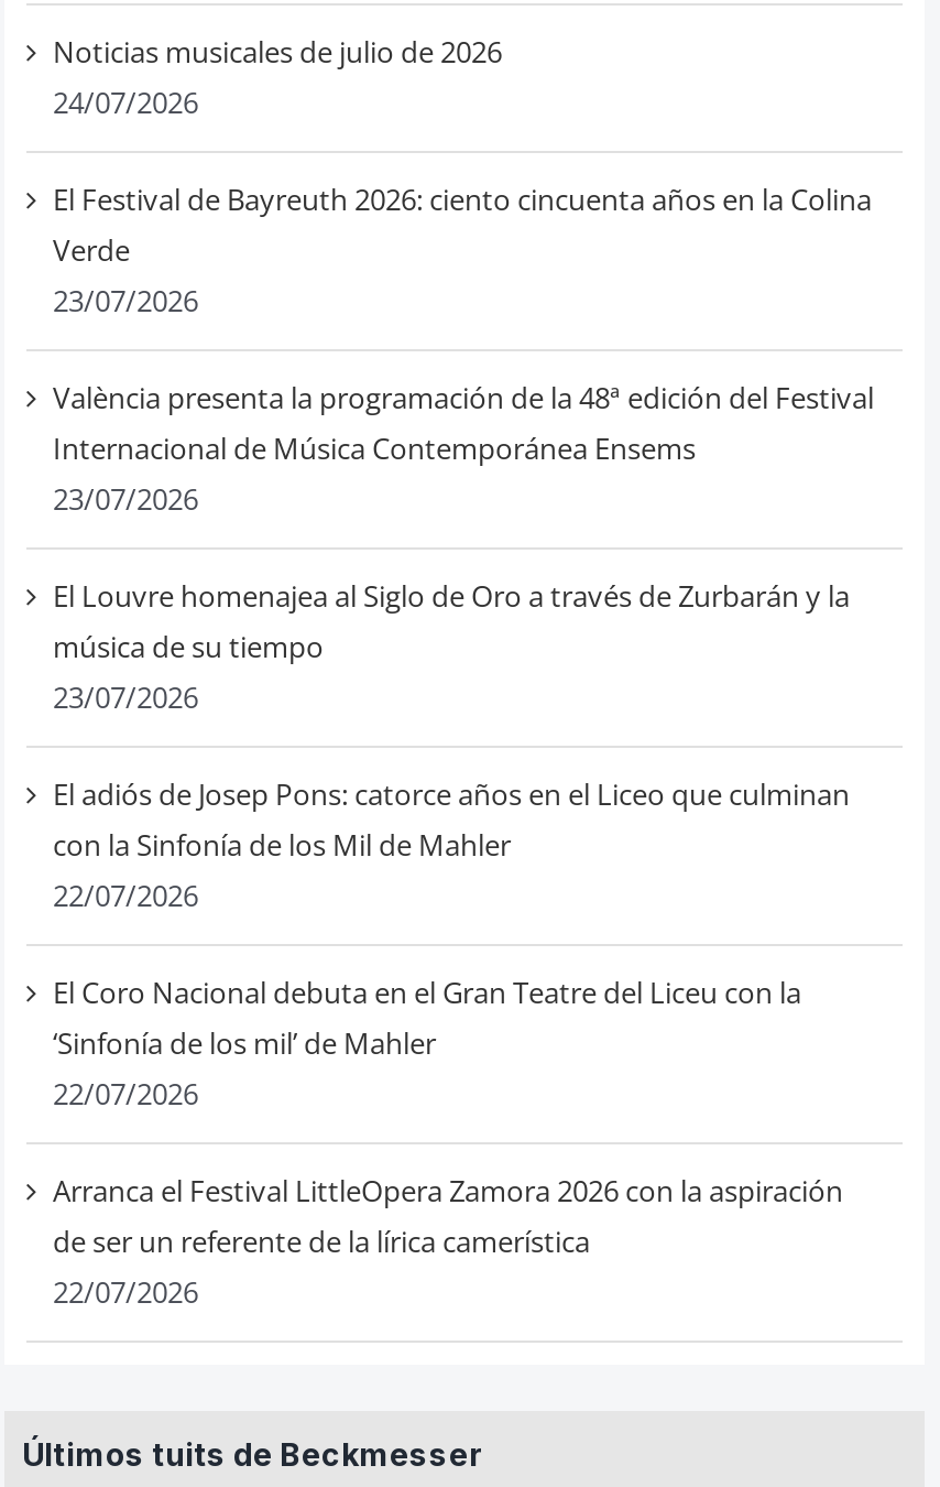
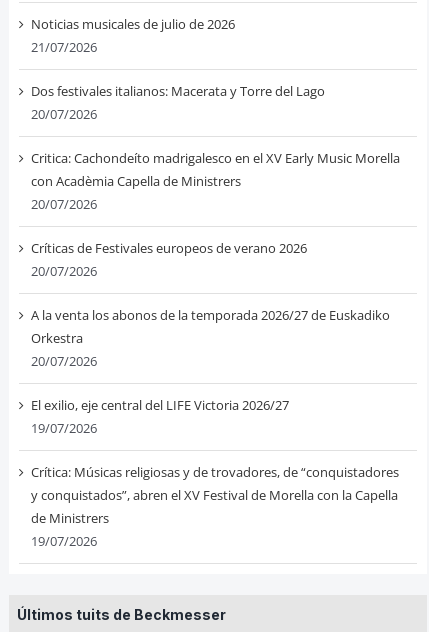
[53,82,198,122] 24/07/2026 -> [31,38,97,56] 21/07/2026
[53,179,872,320] El Festival de Bayreuth 2026: ciento cincuenta años en la Colina | Verde | 23/07/2026 -> [31,82,325,123] Dos festivales italianos: Macerata y Torre del Lago | 20/07/2026
[53,378,874,519] València presenta la programación de la 48ª edición del Festival | Internacional de Música Contemporánea Ensems | 23/07/2026 -> [31,149,400,213] Critica: Cachondeíto madrigalesco en el XV Early Music Morella | con Acadèmia Capella de Ministrers | 20/07/2026
[53,576,850,717] El Louvre homenajea al Siglo de Oro a través de Zurbarán y la | música de su tiempo | 23/07/2026 -> [31,239,307,280] Críticas de Festivales europeos de verano 2026 | 20/07/2026
[53,774,850,915] El adiós de Josep Pons: catorce años en el Liceo que culminan | con la Sinfonía de los Mil de Mahler | 22/07/2026 -> [31,306,390,370] A la venta los abonos de la temporada 2026/27 de Euskadiko | Orkestra | 20/07/2026
[53,972,801,1113] El Coro Nacional debuta en el Gran Teatre del Liceu con la | ‘Sinfonía de los mil’ de Mahler | 22/07/2026 -> [31,396,289,437] El exilio, eje central del LIFE Victoria 2026/27 | 19/07/2026
[53,1171,843,1312] Arranca el Festival LittleOpera Zamora 2026 con la aspiración | de ser un referente de la lírica camerística | 22/07/2026 -> [31,463,399,550] Crítica: Músicas religiosas y de trovadores, de “conquistadores | y conquistados”, abren el XV Festival de Morella con la Capella | de Ministrers | 19/07/2026

